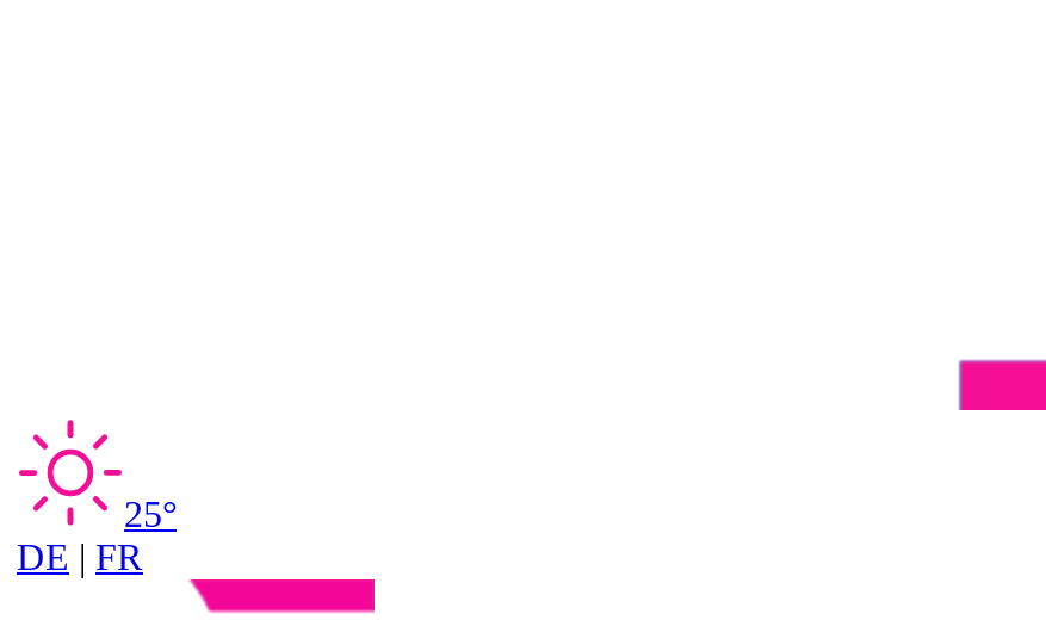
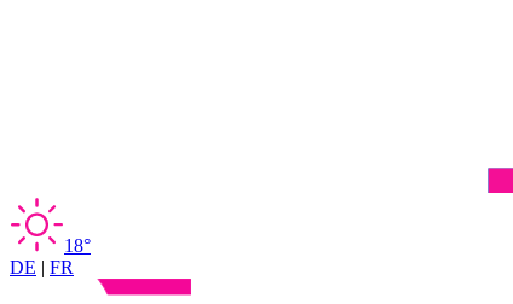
[124,494,177,534] 25° -> [64,235,91,256] 18°

